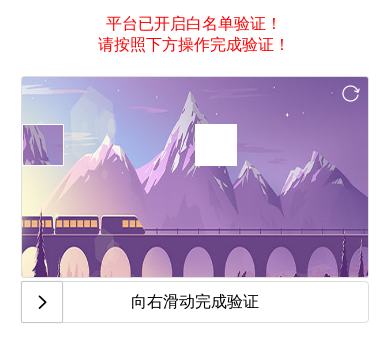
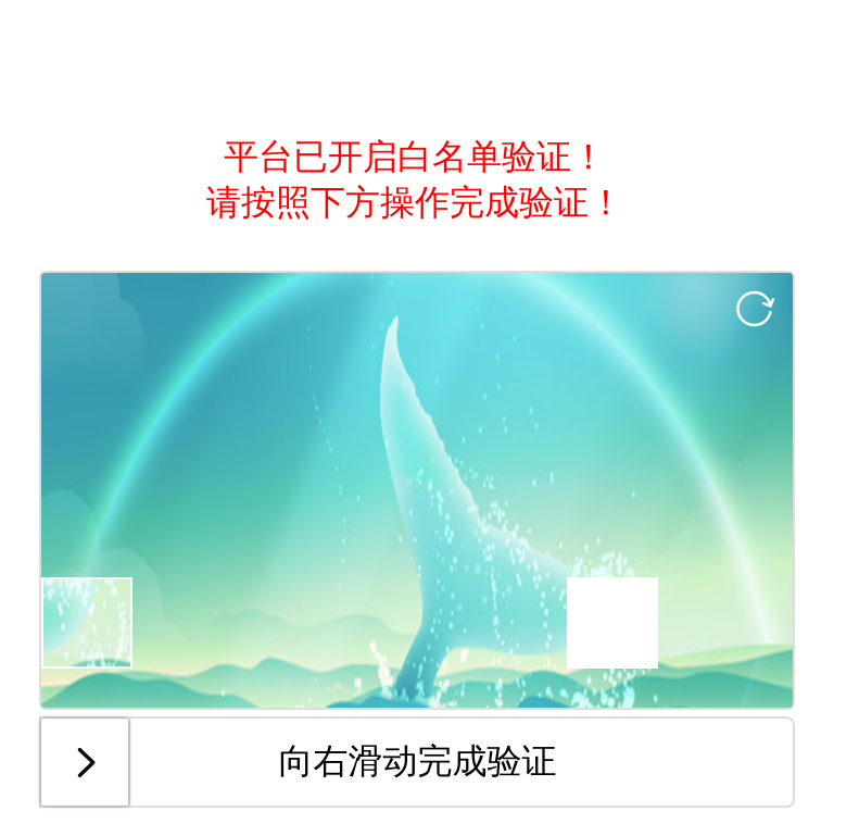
[21,76,369,278] [image] -> [39,271,795,710] [image]

